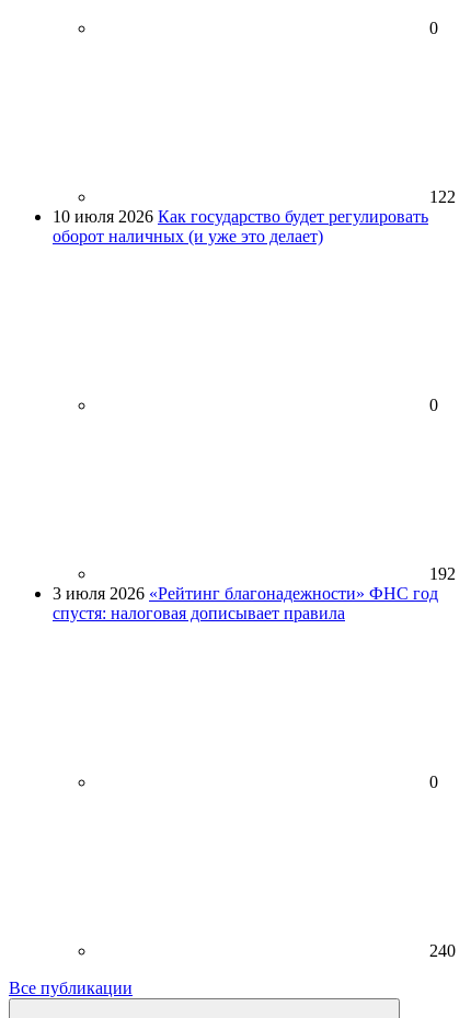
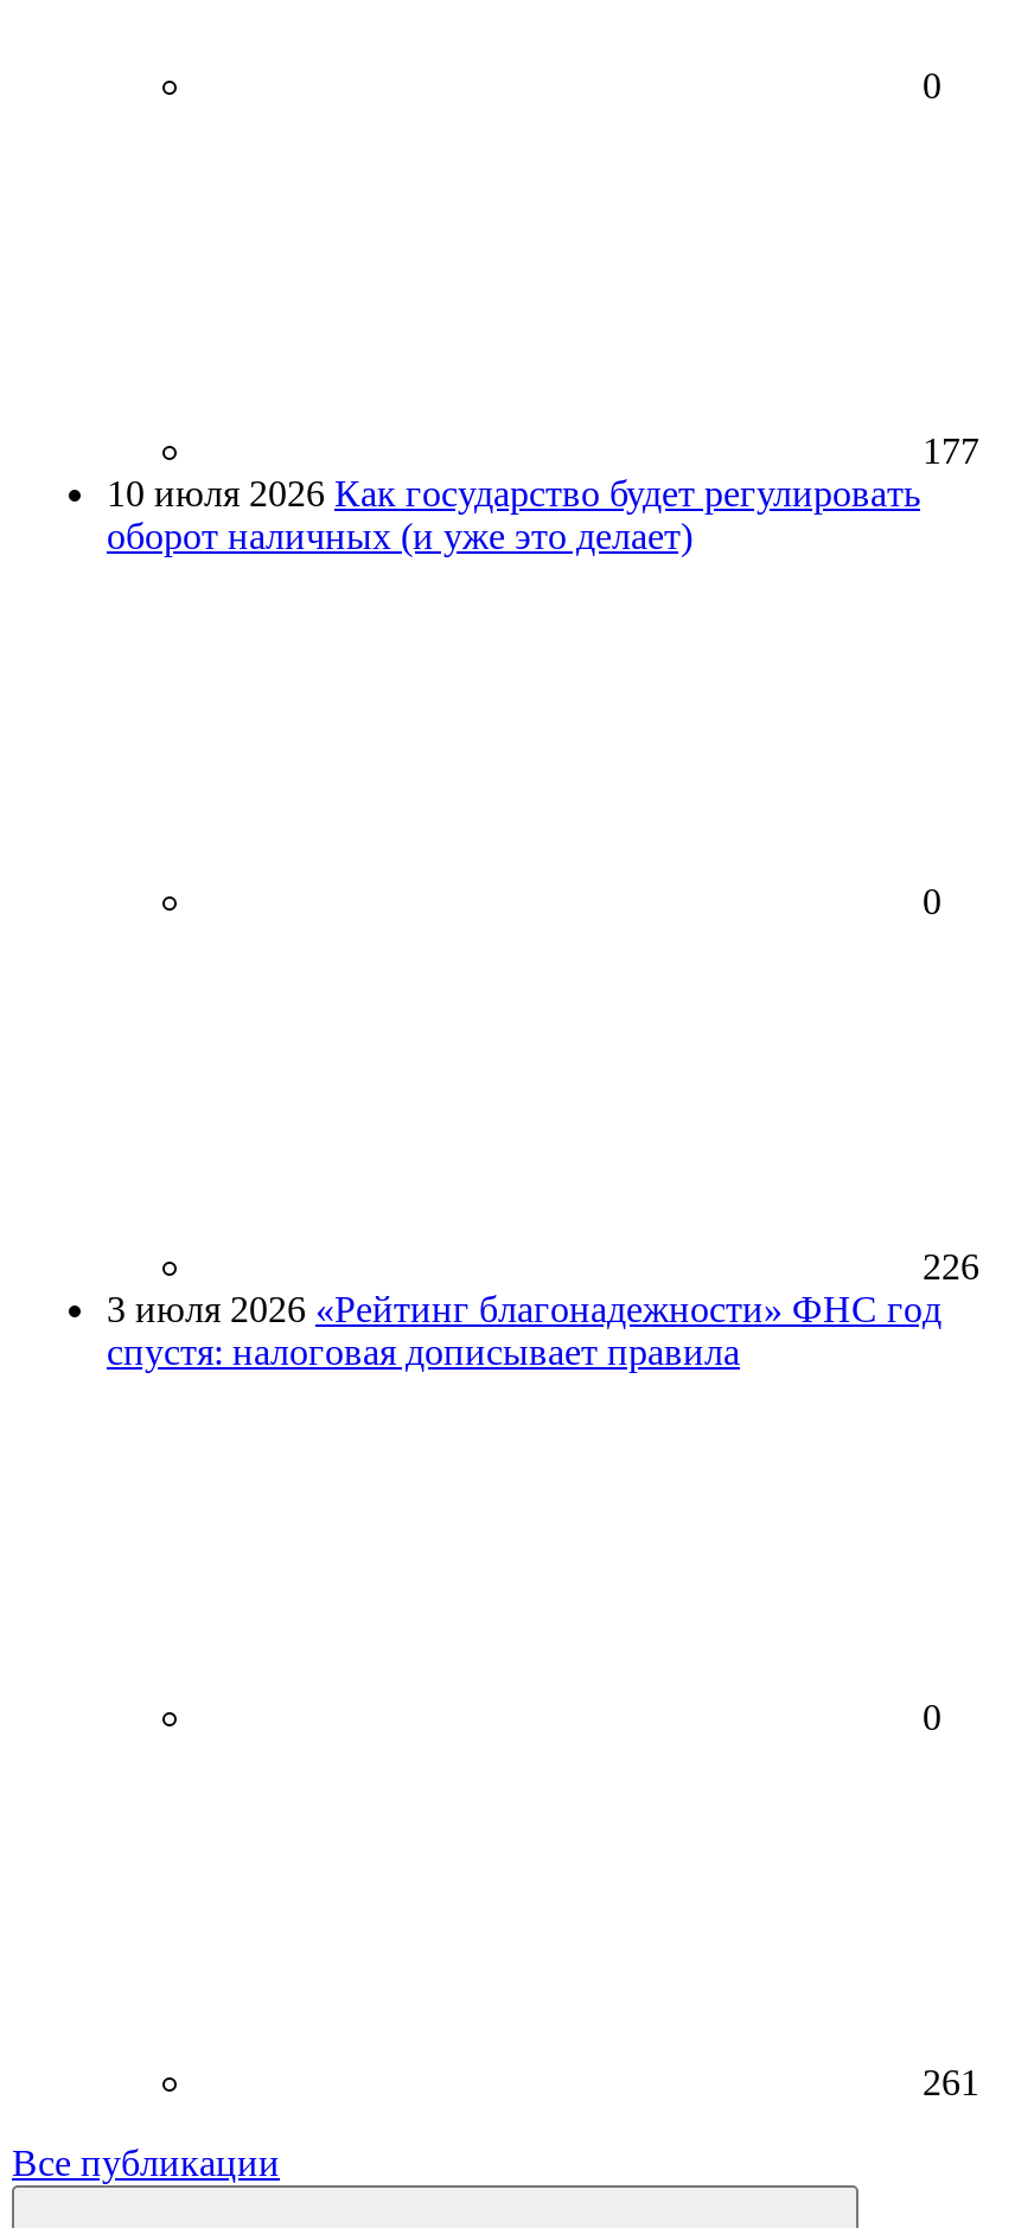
[429,187,456,206] 122 -> [923,429,979,470] 177
[429,564,456,583] 192 -> [923,1245,979,1286] 226
[429,941,456,959] 240 -> [923,2061,979,2101] 261

